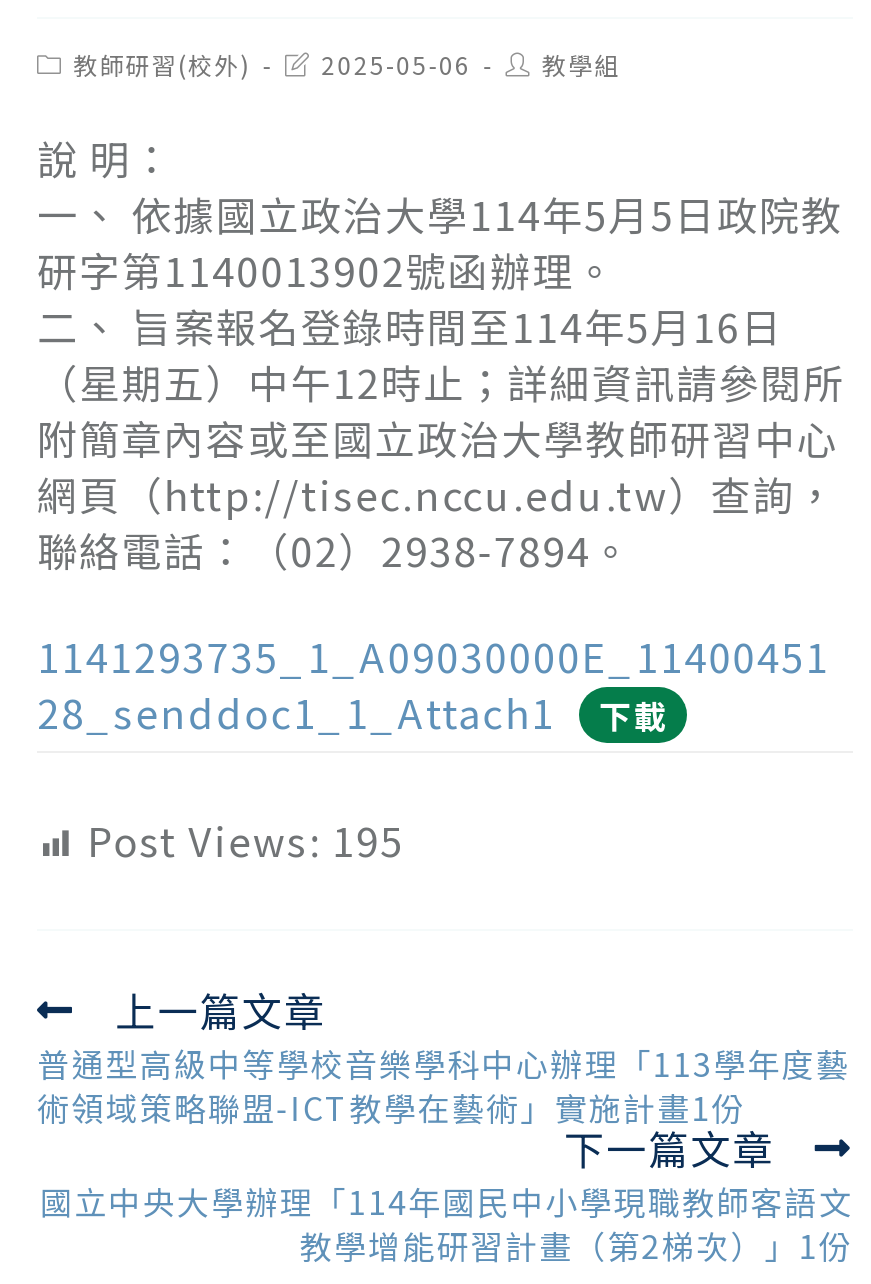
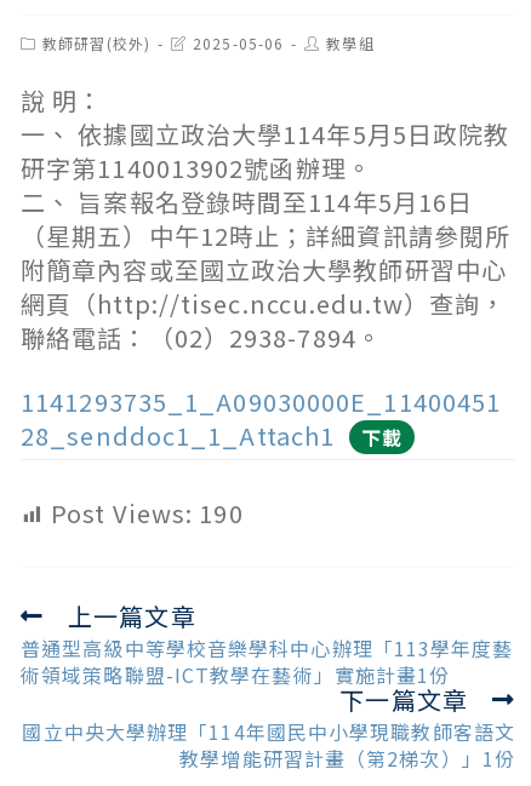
[87,811,404,869] Post Views: 195 -> [51,495,243,530] Post Views: 190

